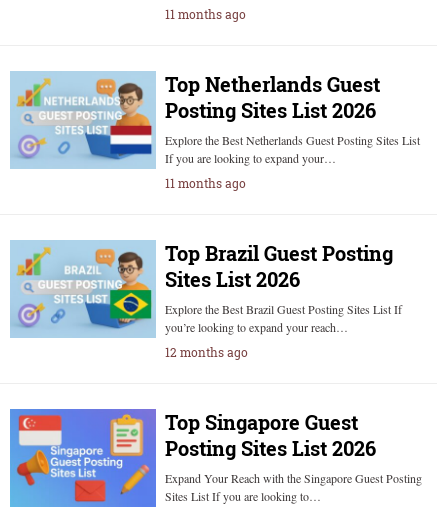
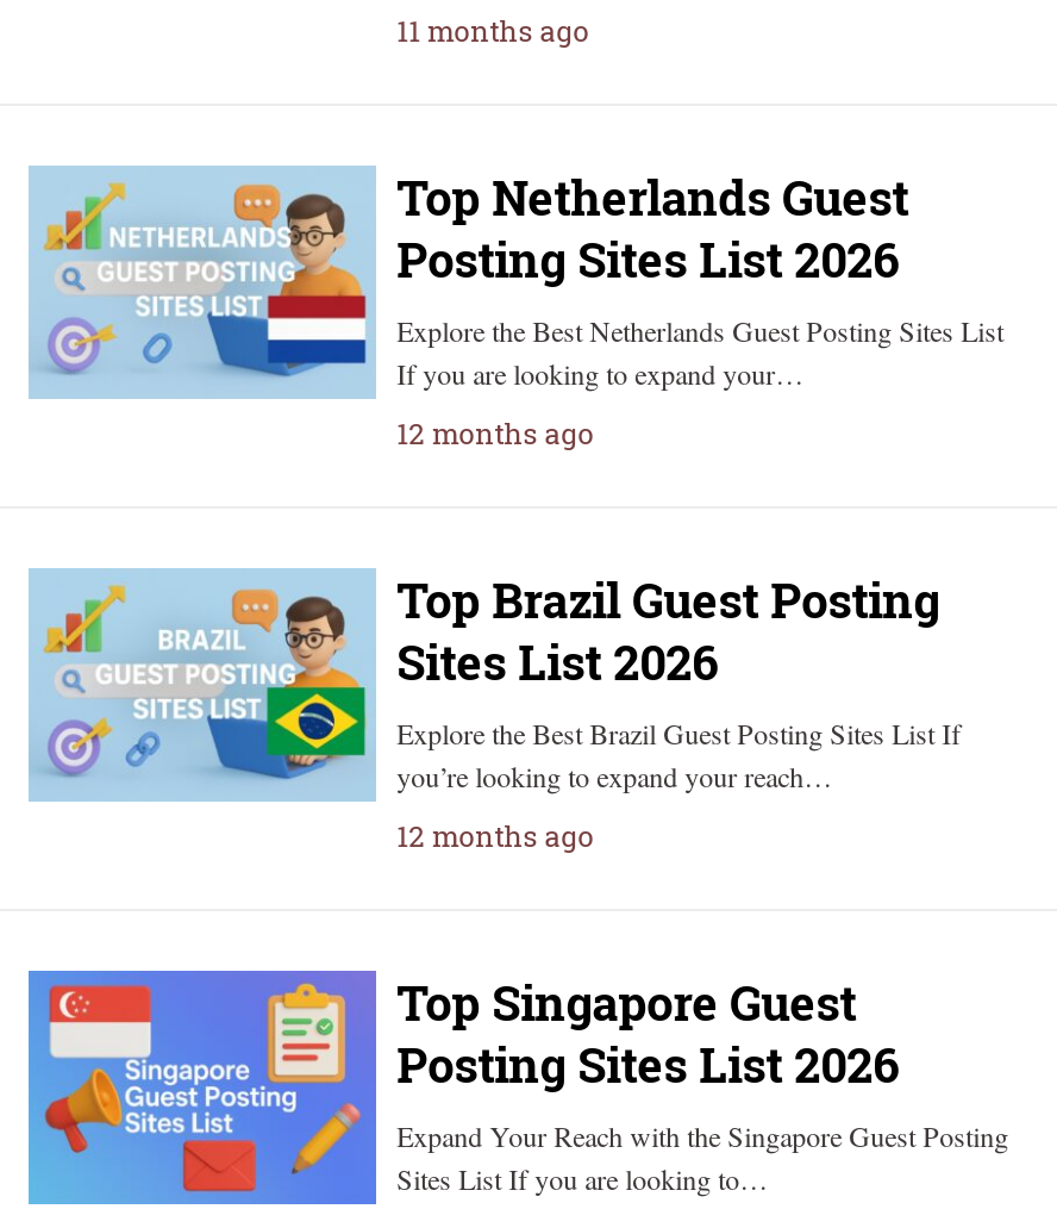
[165,175,246,191] 11 months ago -> [397,413,594,451] 12 months ago

